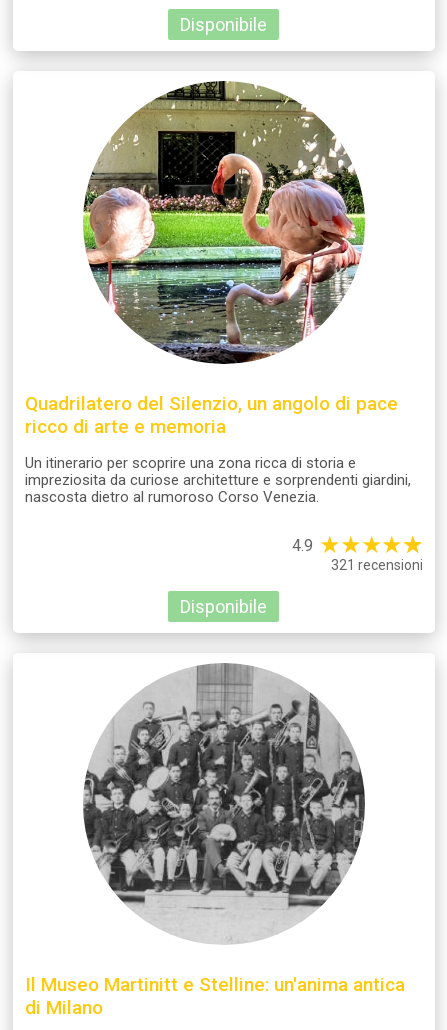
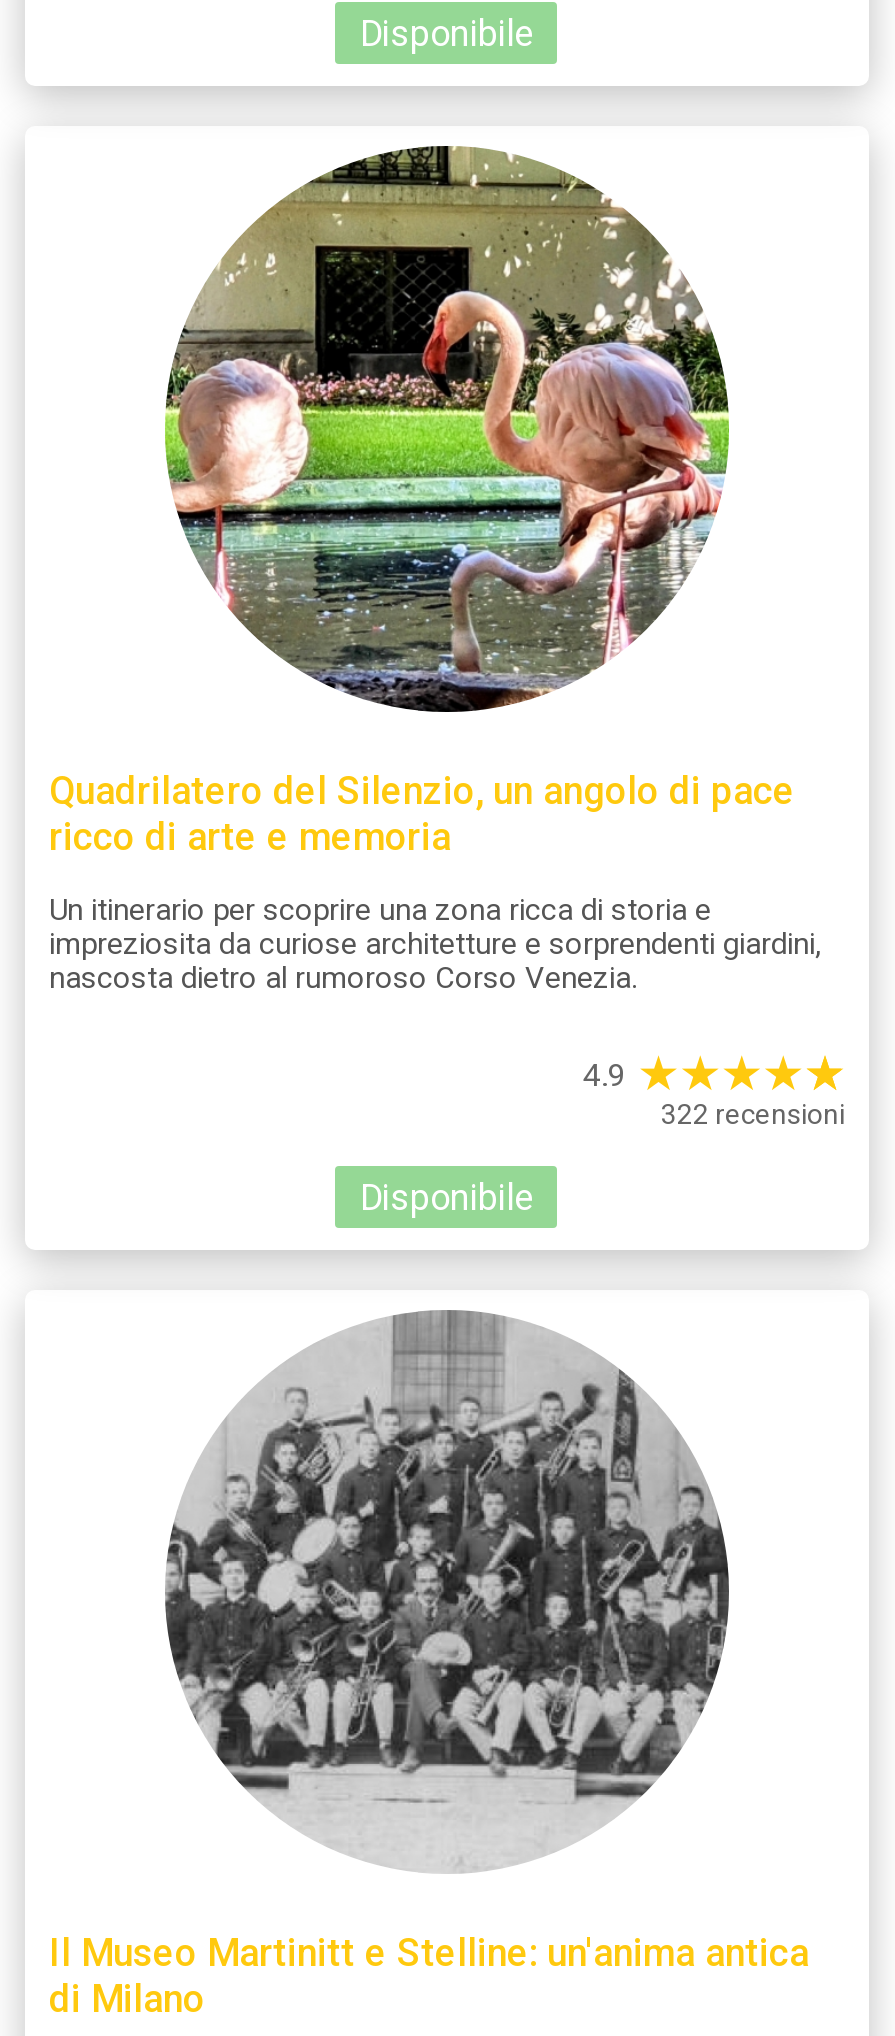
[331,557,423,573] 321 recensioni -> [661,1097,845,1129] 322 recensioni

